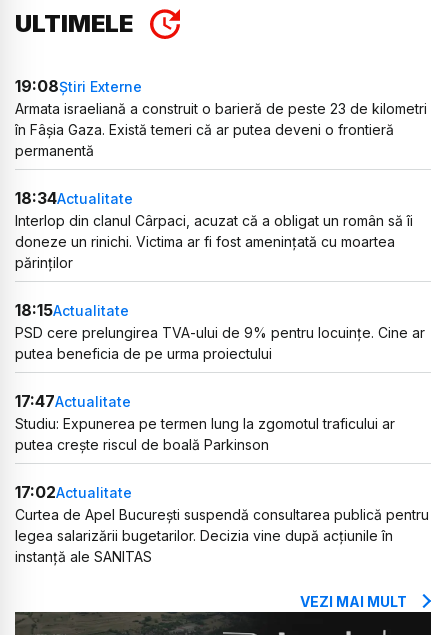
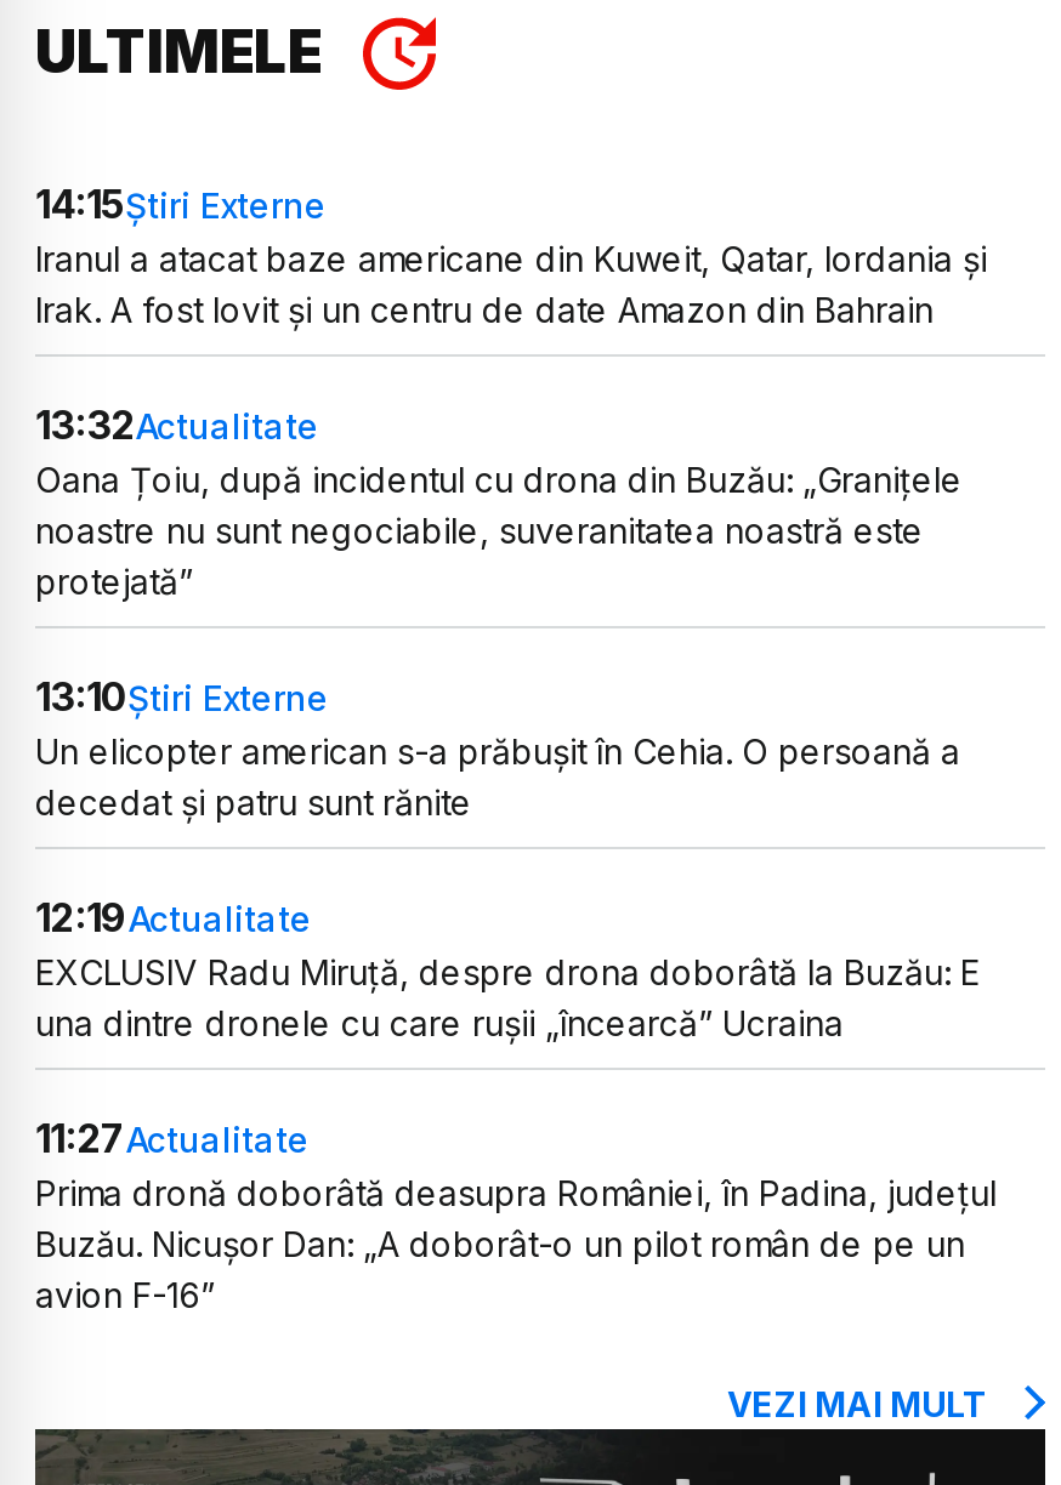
[15,76,427,159] 19:08Știri Externe | Armata israeliană a construit o barieră de peste 23 de kilometri | în Fâșia Gaza. Există temeri că ar putea deveni o frontieră | permanentă -> [35,181,987,331] 14:15Știri Externe | Iranul a atacat baze americane din Kuweit, Qatar, Iordania și | Irak. A fost lovit și un centru de date Amazon din Bahrain
[15,188,413,271] 18:34Actualitate | Interlop din clanul Cârpaci, acuzat că a obligat un român să îi | doneze un rinichi. Victima ar fi fost amenințată cu moartea | părinților -> [35,402,963,603] 13:32Actualitate | Oana Țoiu, după incidentul cu drona din Buzău: „Granițele | noastre nu sunt negociabile, suveranitatea noastră este | protejată”
[15,300,425,362] 18:15Actualitate | PSD cere prelungirea TVA-ului de 9% pentru locuințe. Cine ar | putea beneficia de pe urma proiectului -> [35,673,960,824] 13:10Știri Externe | Un elicopter american s-a prăbușit în Cehia. O persoană a | decedat și patru sunt rănite
[15,391,395,453] 17:47Actualitate | Studiu: Expunerea pe termen lung la zgomotul traficului ar | putea crește riscul de boală Parkinson -> [35,894,980,1045] 12:19Actualitate | EXCLUSIV Radu Miruță, despre drona doborâtă la Buzău: E | una dintre dronele cu care rușii „încearcă” Ucraina
[15,482,429,565] 17:02Actualitate | Curtea de Apel București suspendă consultarea publică pentru | legea salarizării bugetarilor. Decizia vine după acțiunile în | instanță ale SANITAS -> [35,1115,997,1316] 11:27Actualitate | Prima dronă doborâtă deasupra României, în Padina, județul | Buzău. Nicușor Dan: „A doborât-o un pilot român de pe un | avion F-16”

